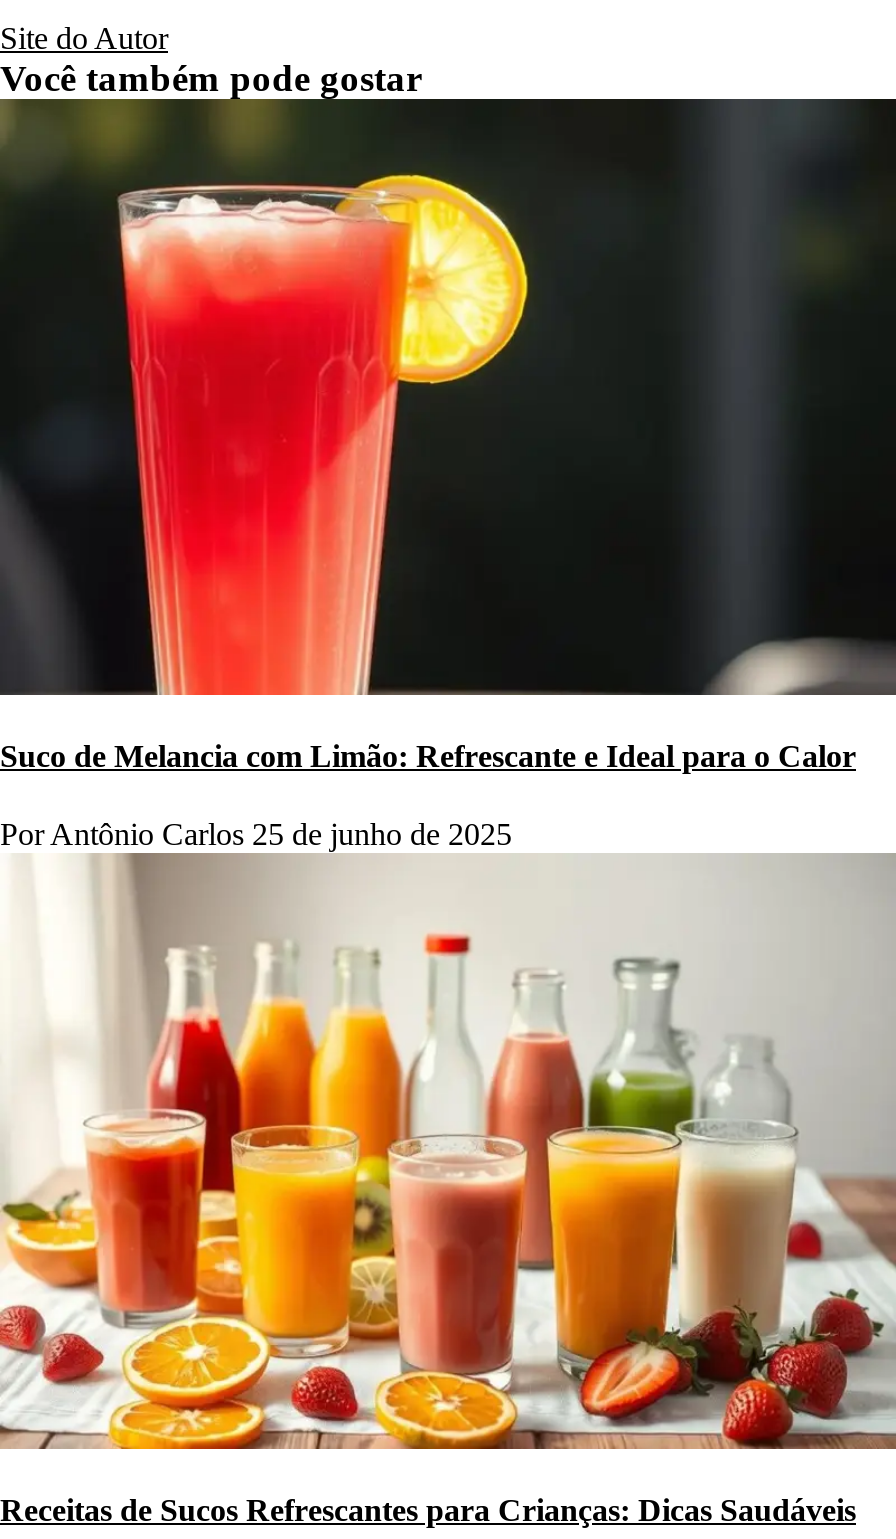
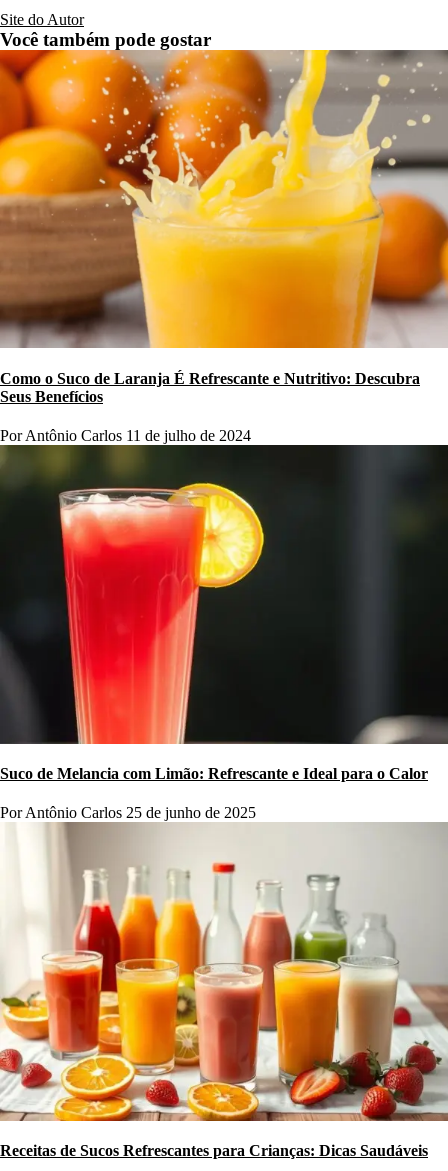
none -> [0,49,445,444] [image] | Como o Suco de Laranja É Refrescante e Nutritivo: Descubra | Seus Benefícios | Por Antônio Carlos 11 de julho de 2024

